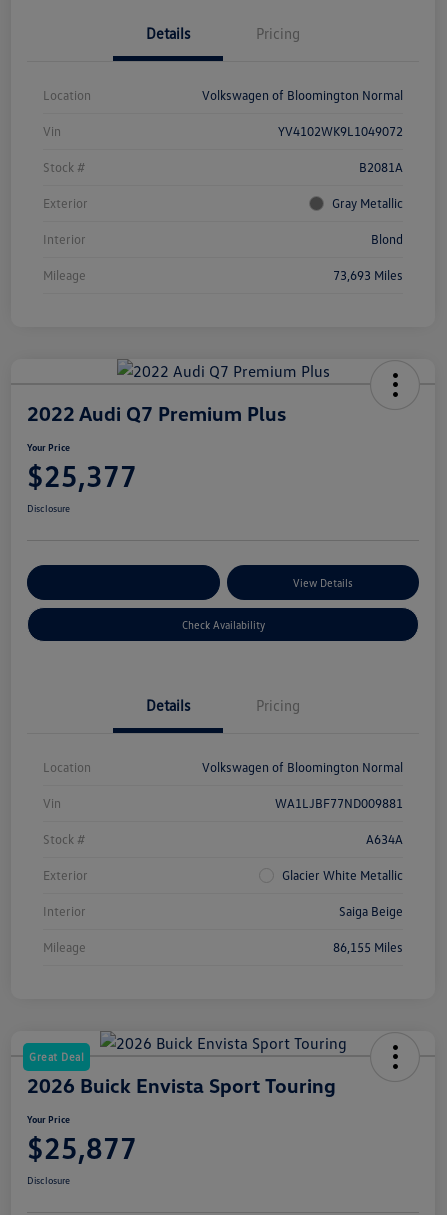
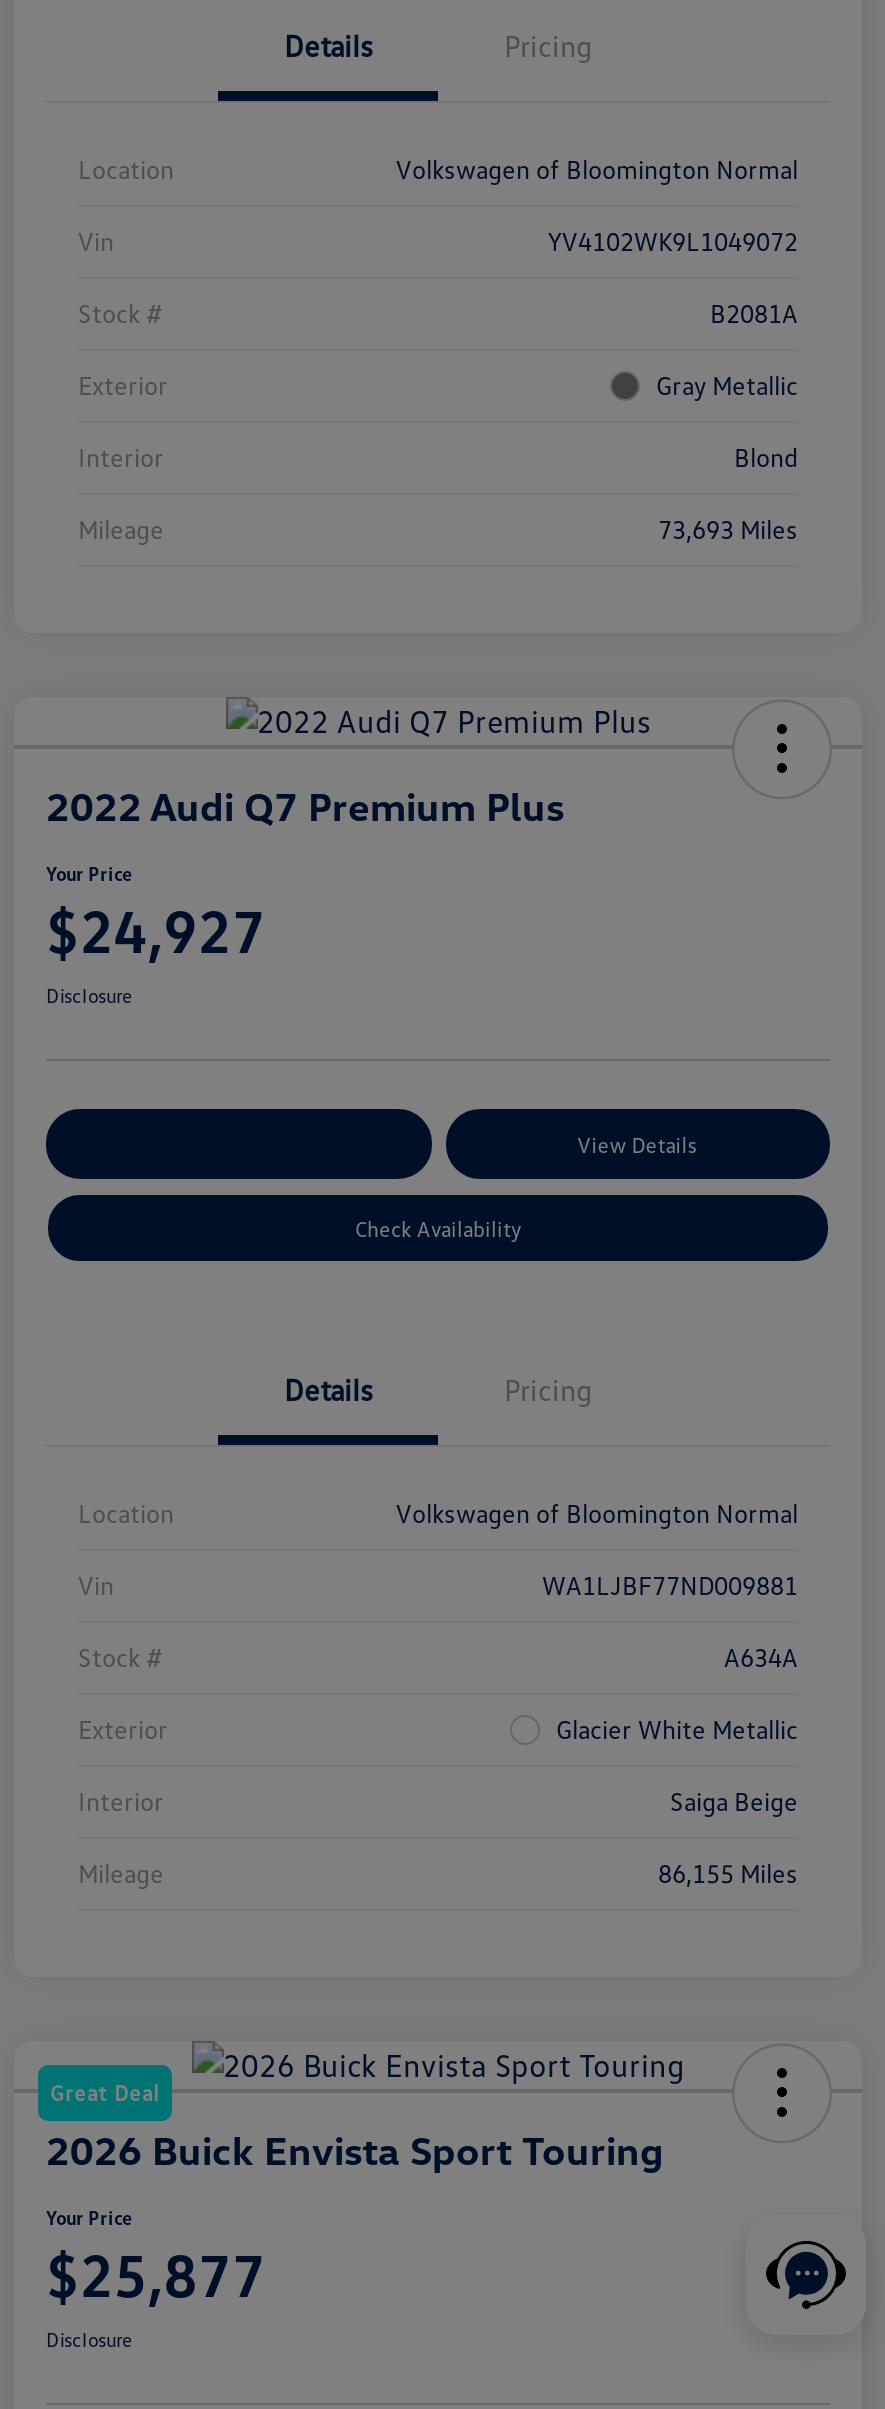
[27,457,137,494] $25,377 -> [46,893,266,967] $24,927
none -> [764,2239,848,2311] [image]

